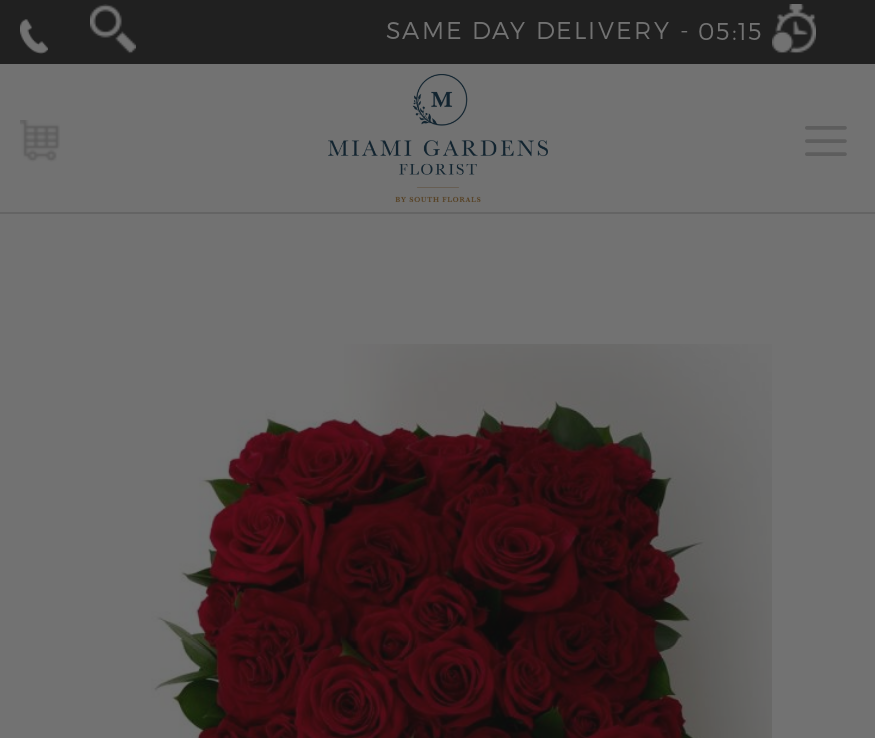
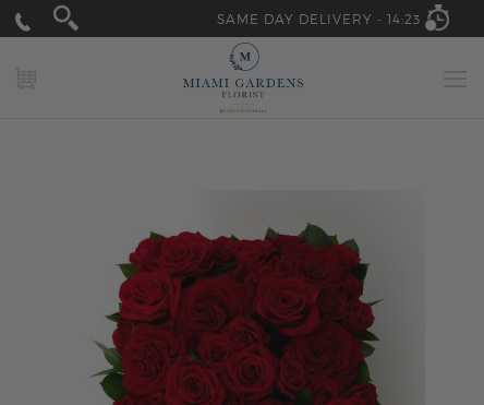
[386,15,764,43] SAME DAY DELIVERY - 05:15 -> [217,10,421,26] SAME DAY DELIVERY - 14:23

